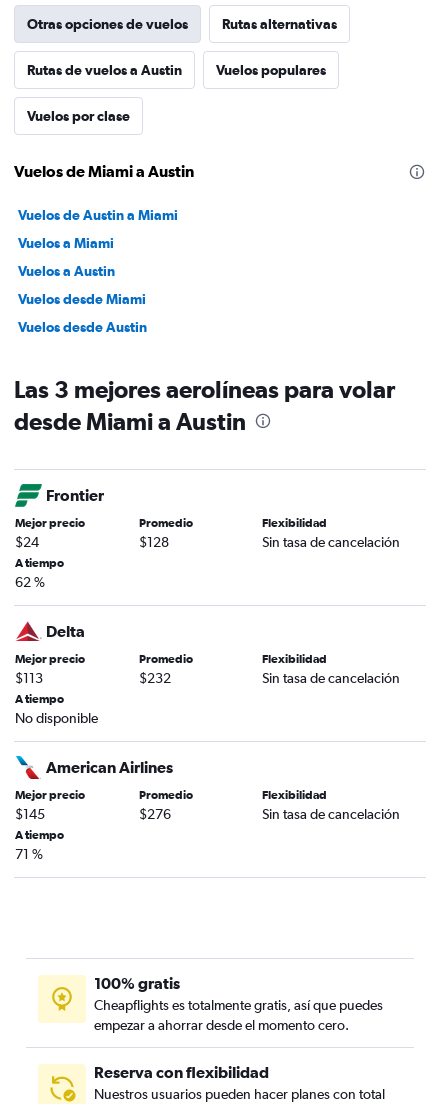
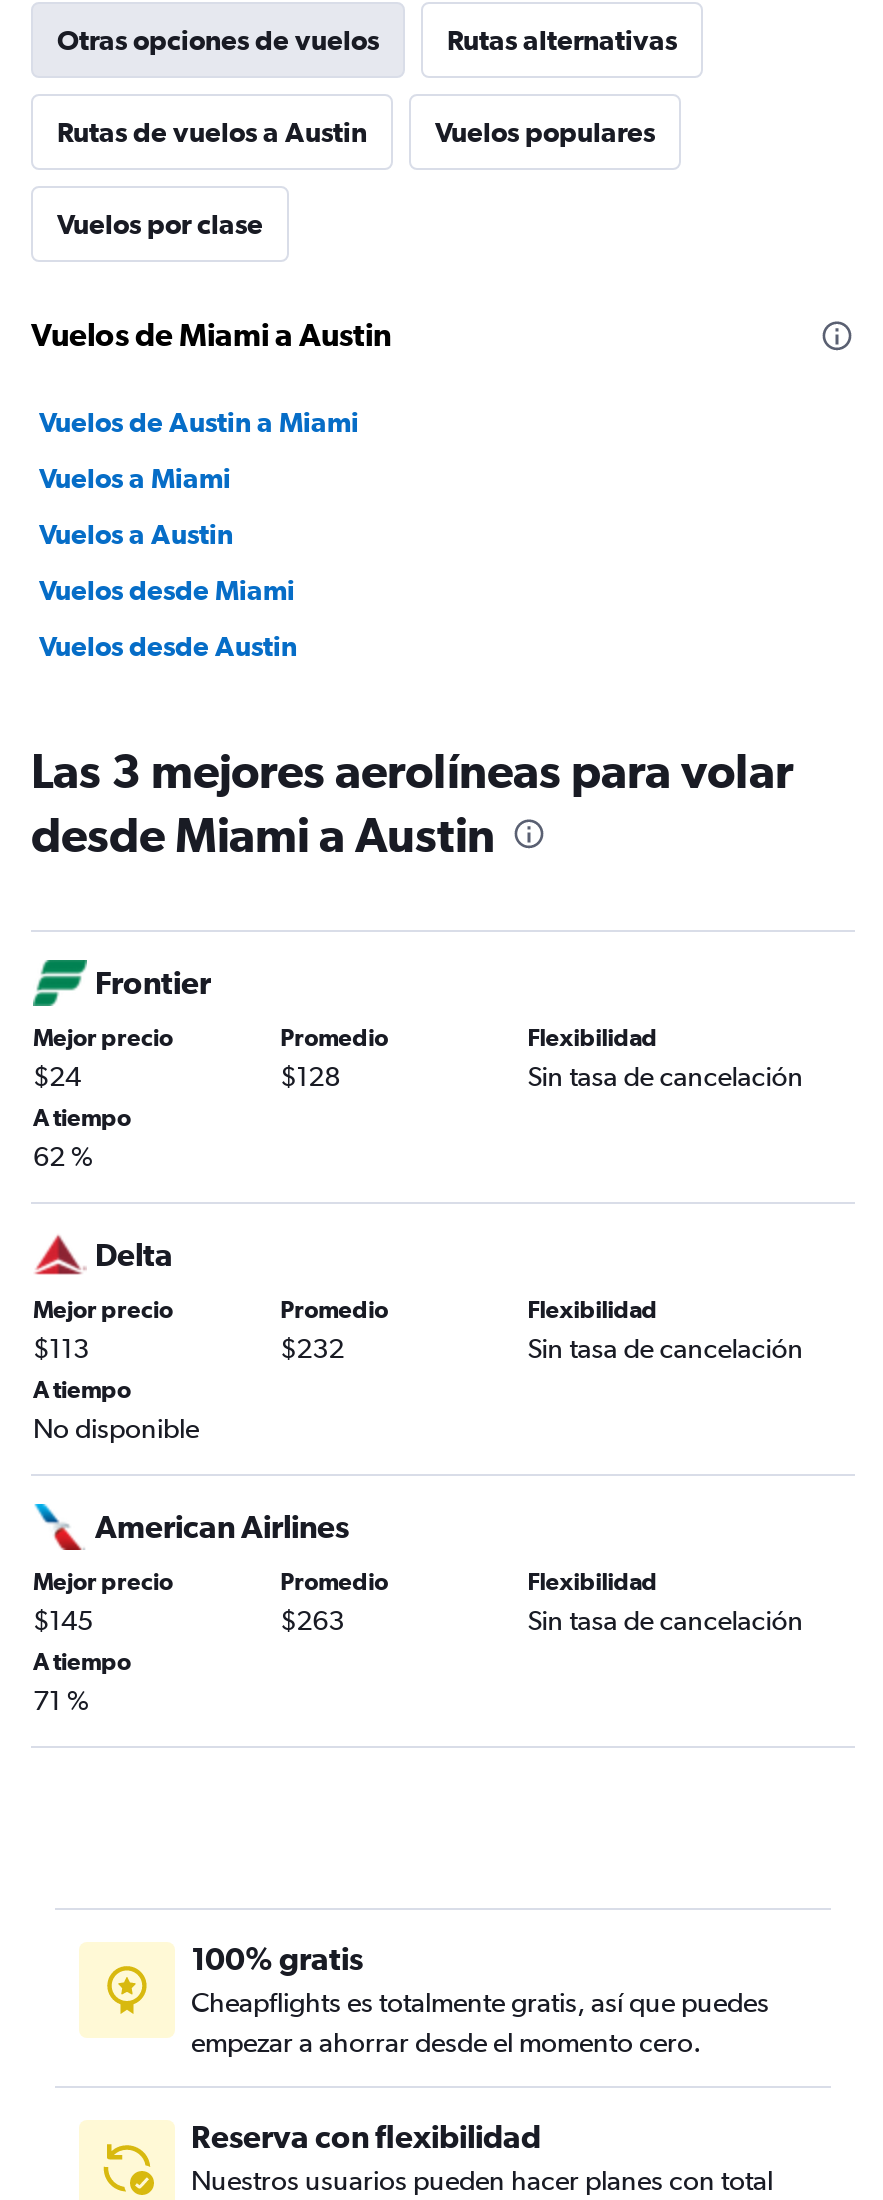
[139,806,171,822] $276 -> [280,1604,344,1636] $263

